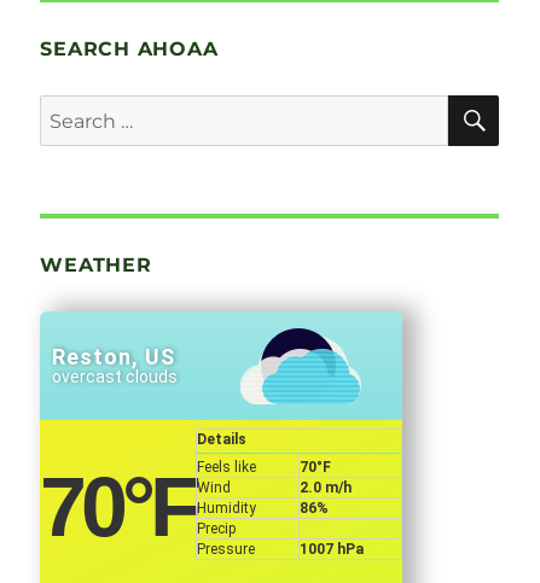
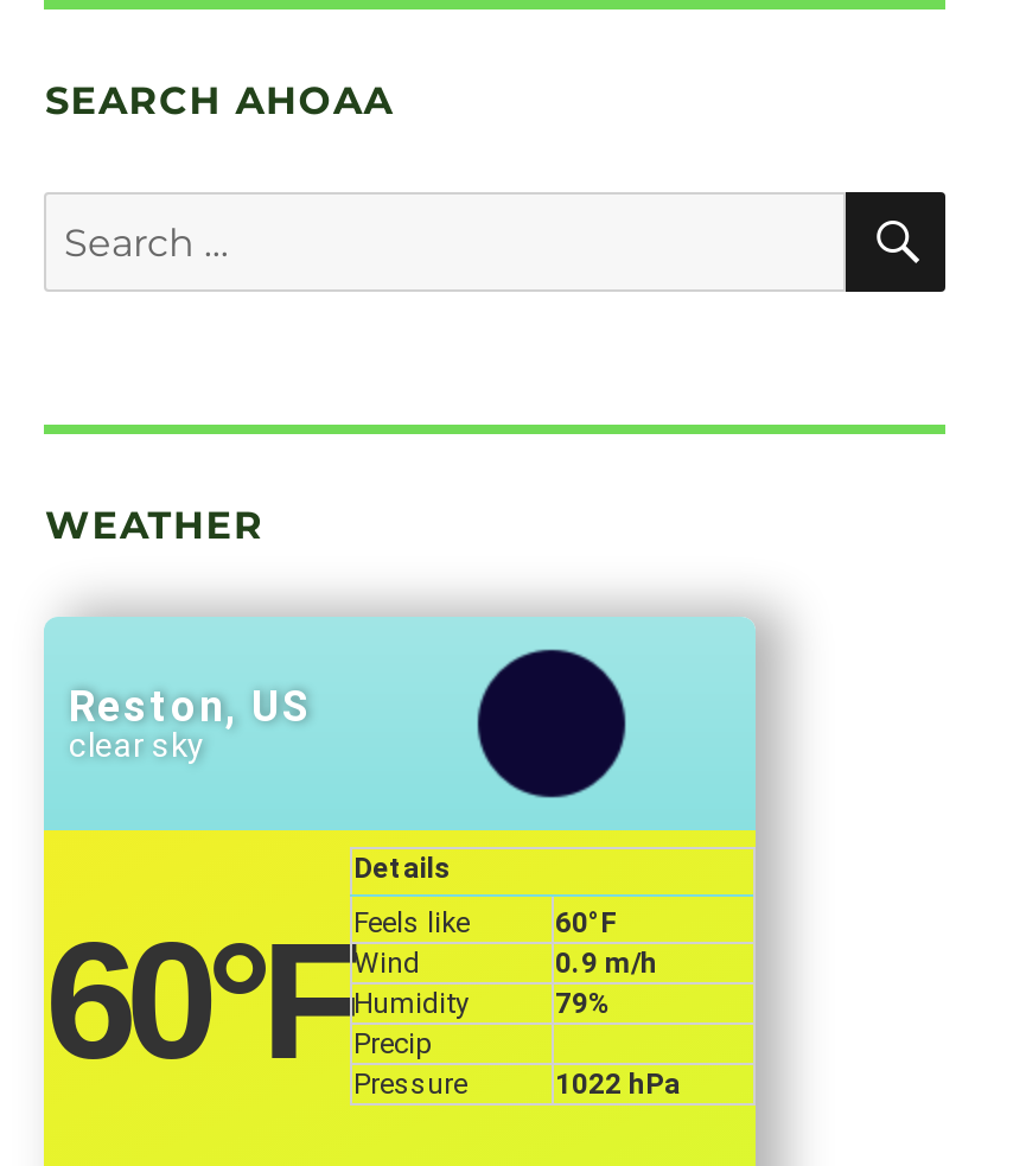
[239,338,361,406] [image] -> [440,669,670,799] [image]
[53,368,178,387] overcast clouds -> [69,727,204,765] clear sky
[40,459,257,558] 70°F Feels like Wind Humidity Precip Pressure -> [45,906,470,1101] 60°F Feels like Wind Humidity Precip Pressure
[300,459,332,476] 70°F -> [555,906,617,939] 60°F
[300,479,352,496] 2.0 m/h -> [555,947,657,980] 0.9 m/h
[300,500,329,517] 86% -> [555,987,612,1020] 79%
[300,541,364,558] 1007 hPa -> [555,1068,681,1101] 1022 hPa

